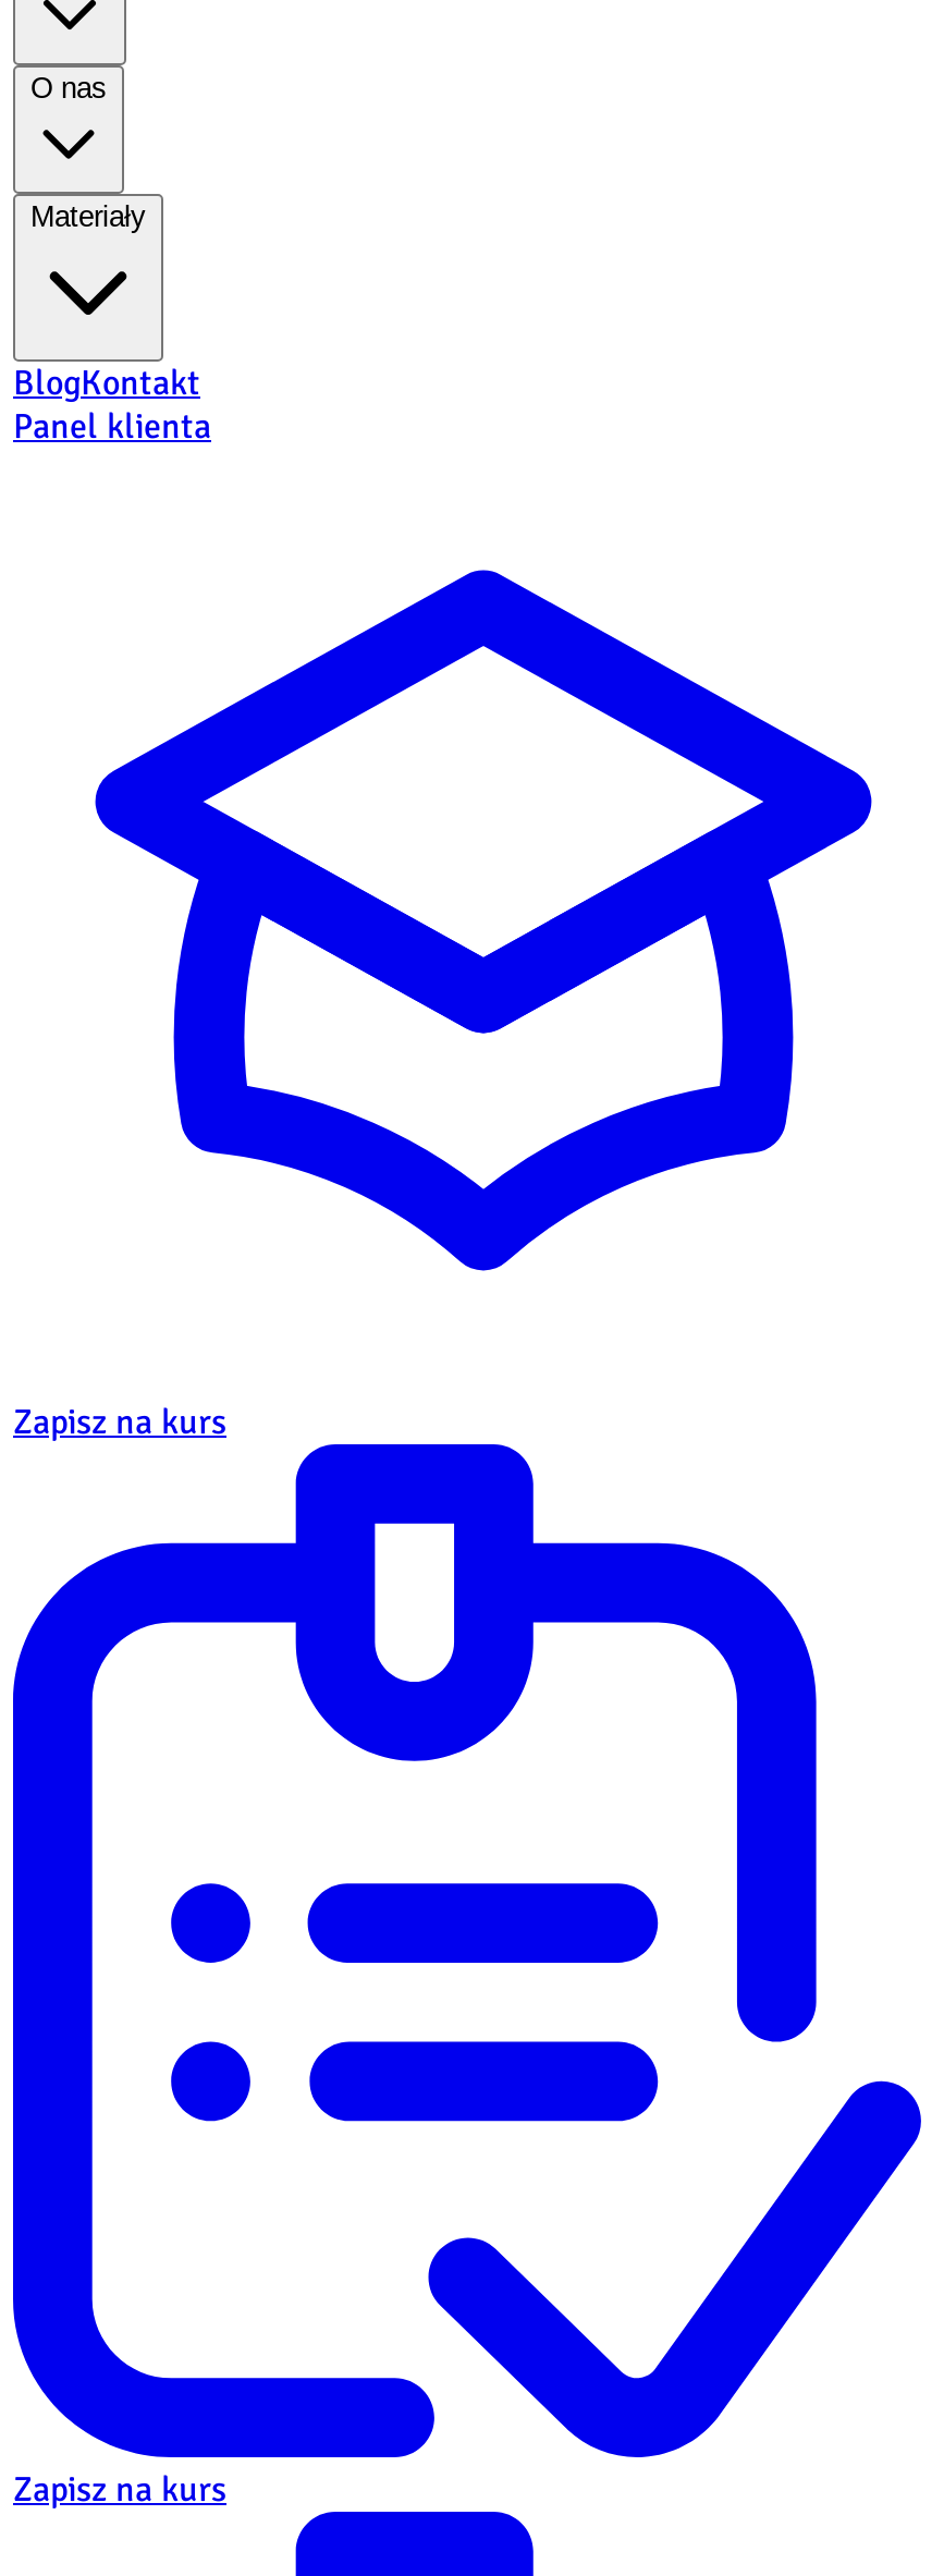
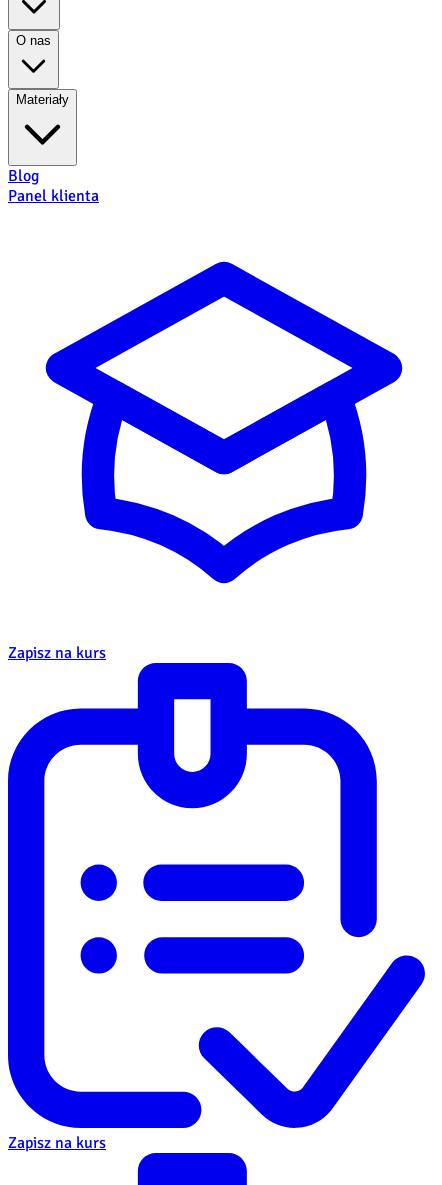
[13,362,200,405] BlogKontakt -> [8,166,39,186] Blog

